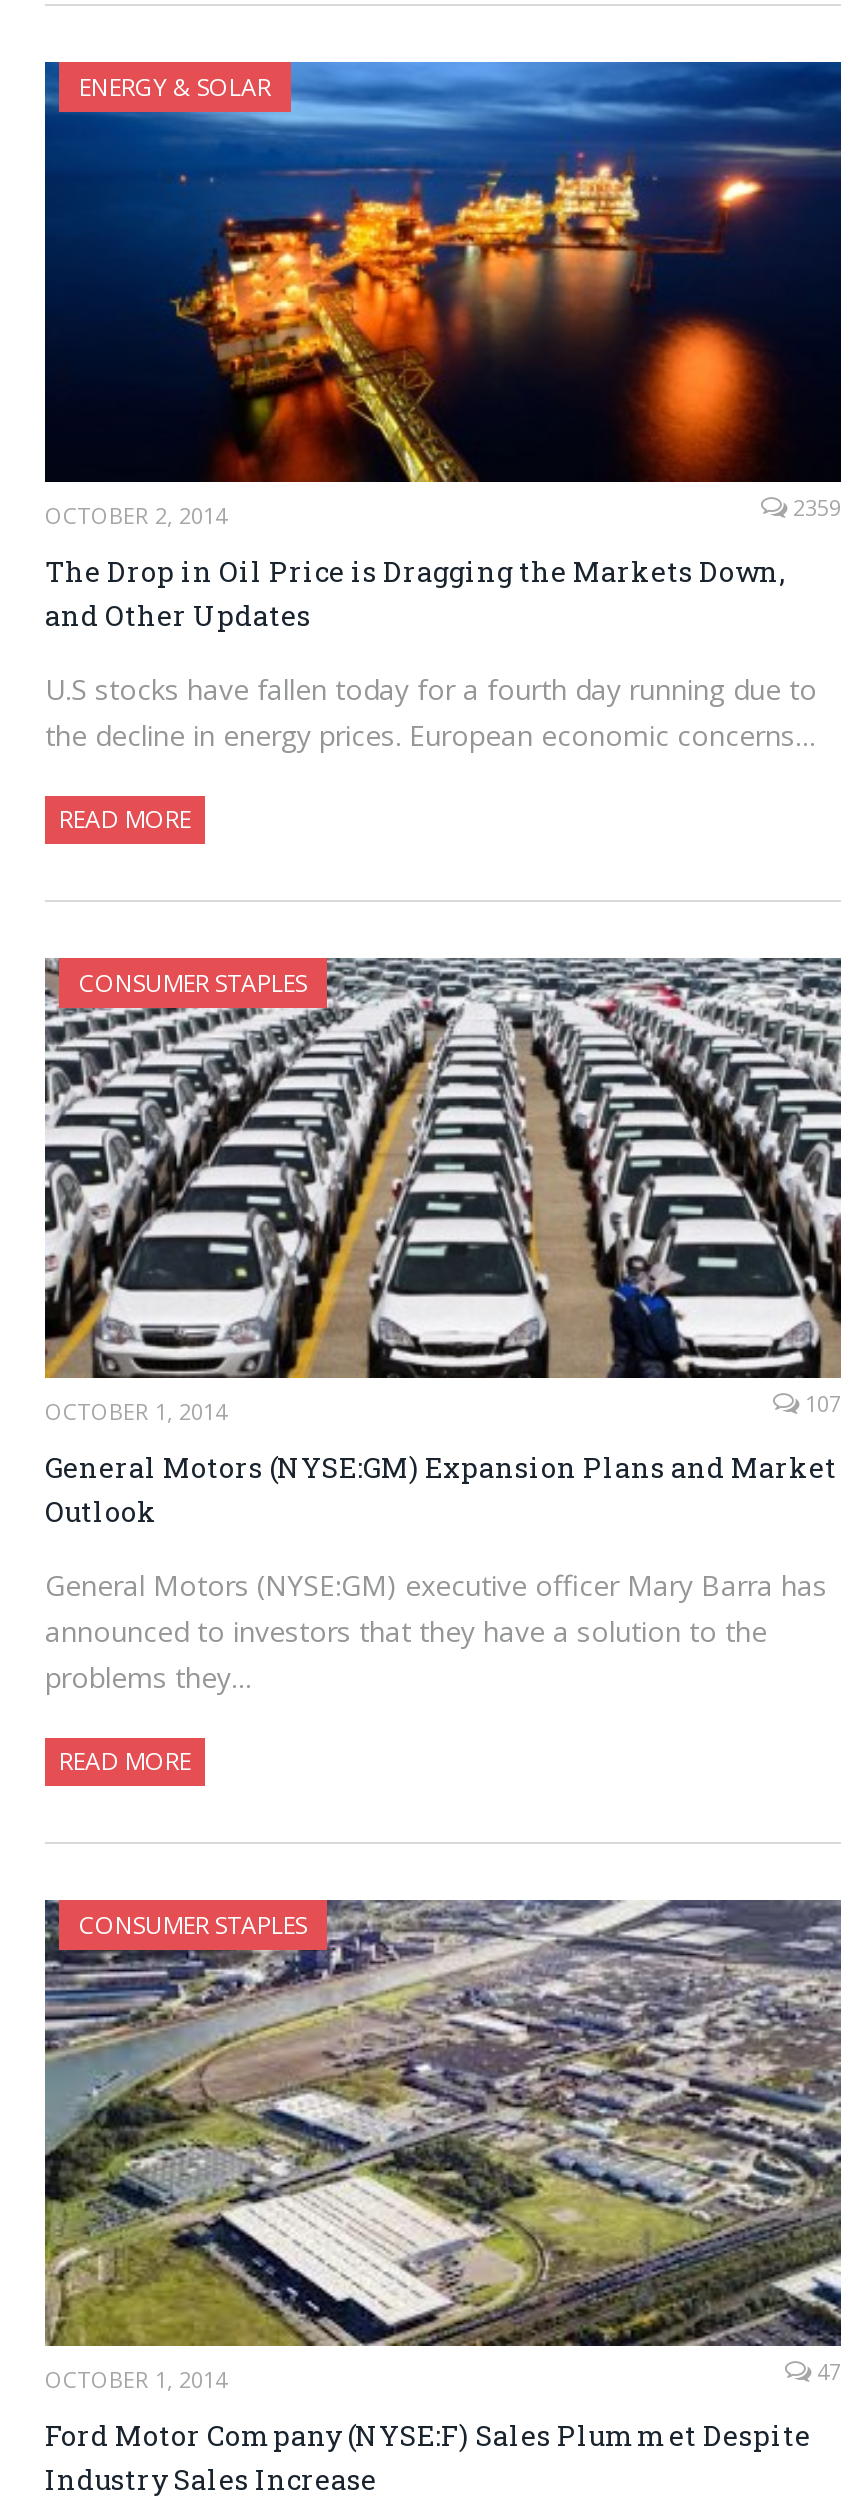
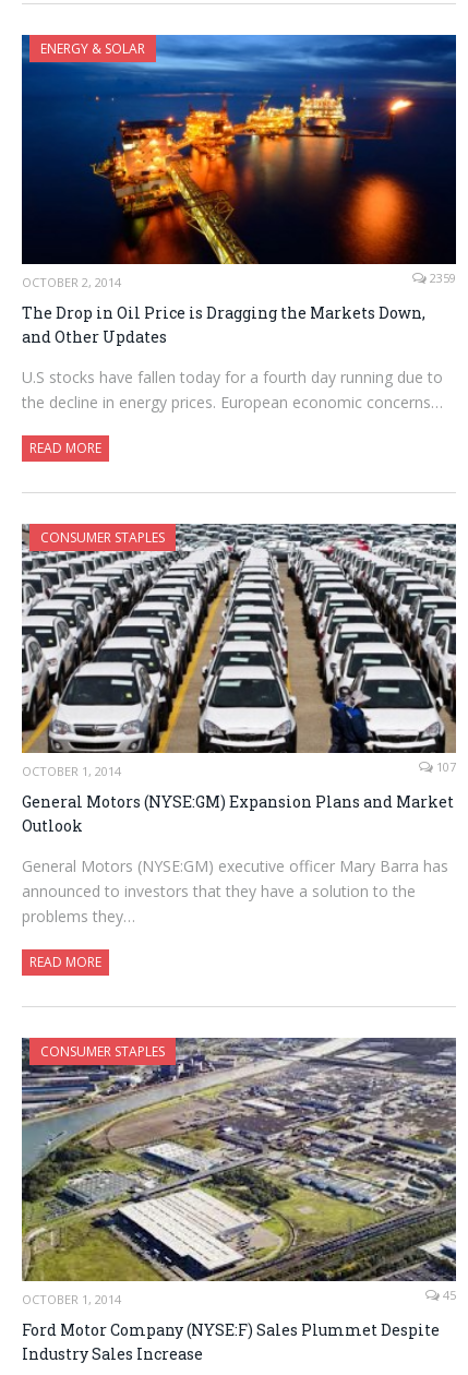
[811,2357,841,2387] 47 -> [440,1287,456,1303] 45

